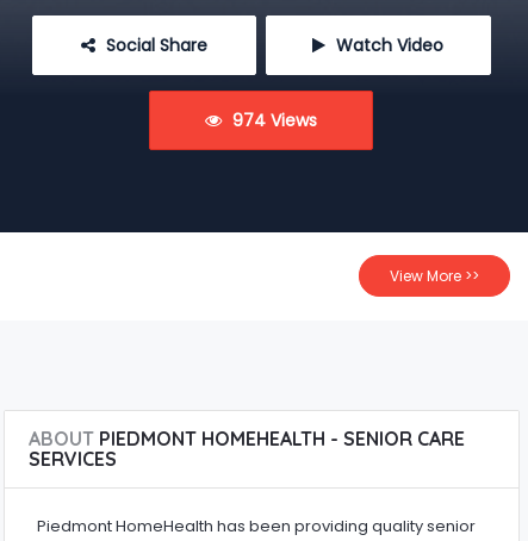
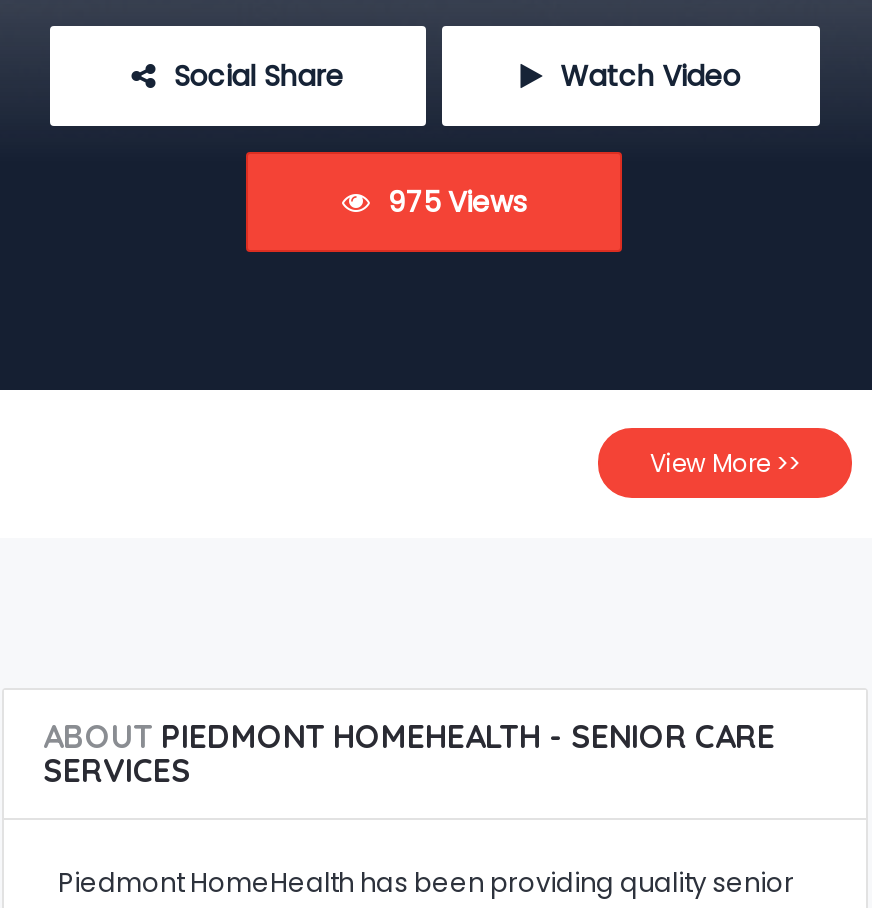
[228,108,317,132] 974 Views -> [380,182,526,222] 975 Views

